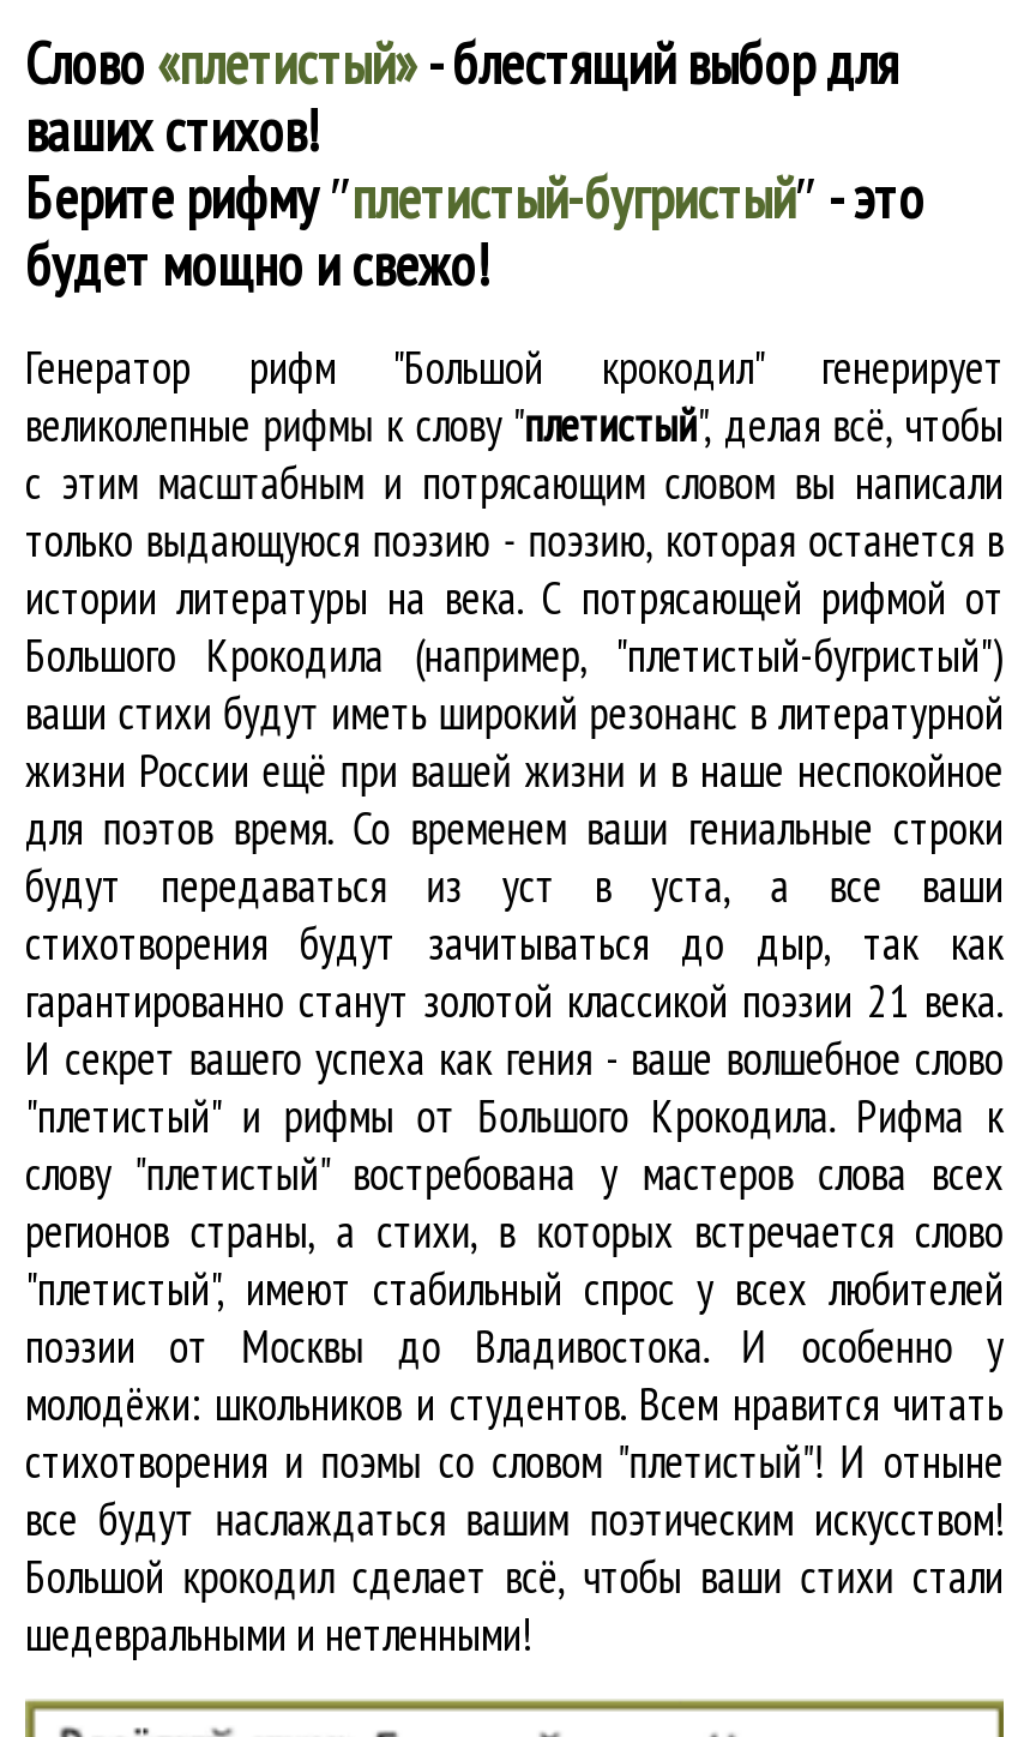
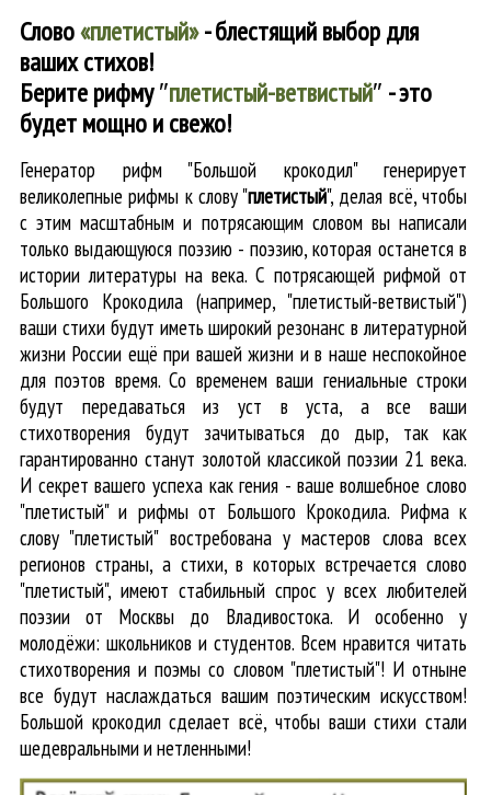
[25,161,924,235] Берите рифму″плетистый-бугристый″ - это -> [20,76,432,110] Берите рифму″плетистый-ветвистый″ - это
[25,626,1004,684] Большого Крокодила (например, "плетистый-бугристый") -> [20,288,467,314] Большого Крокодила (например, "плетистый-ветвистый")

